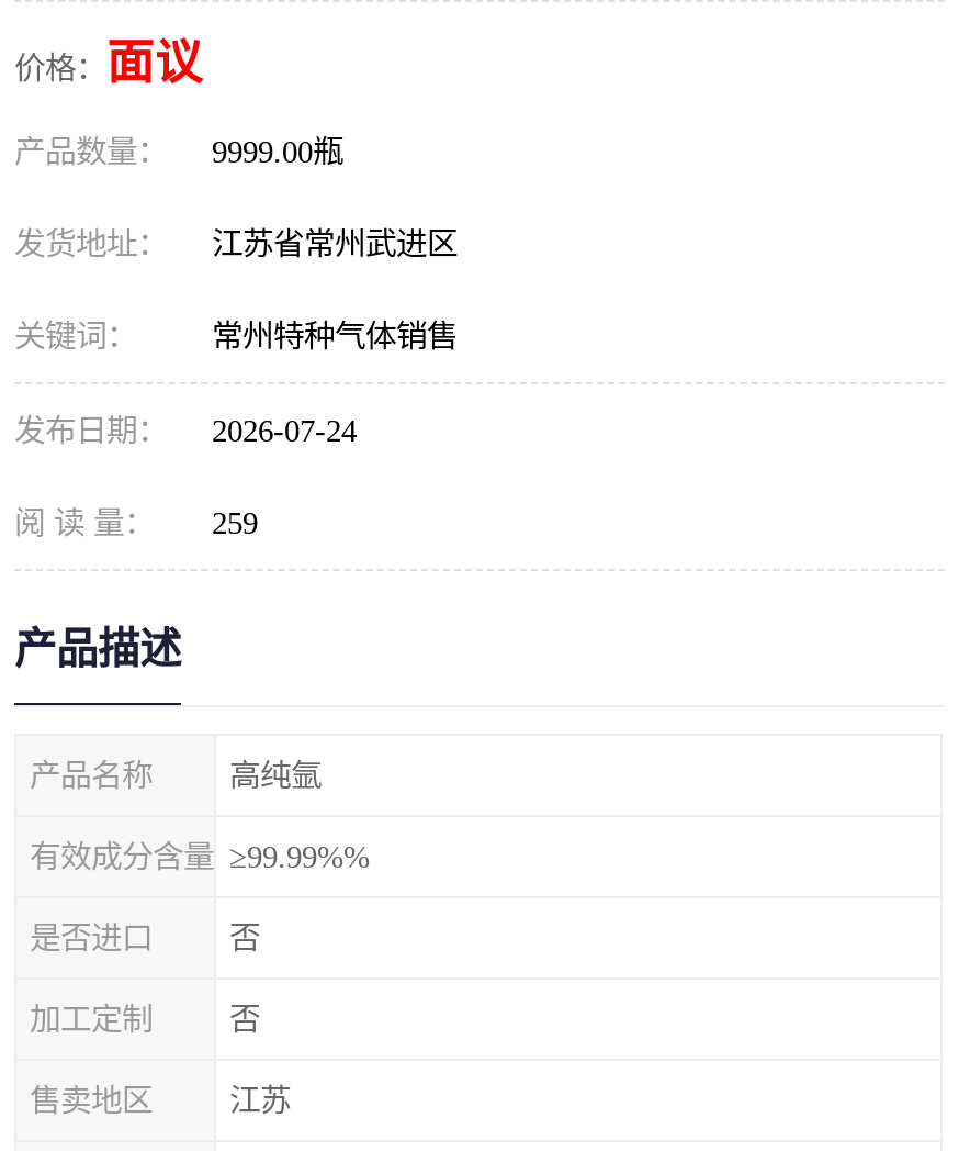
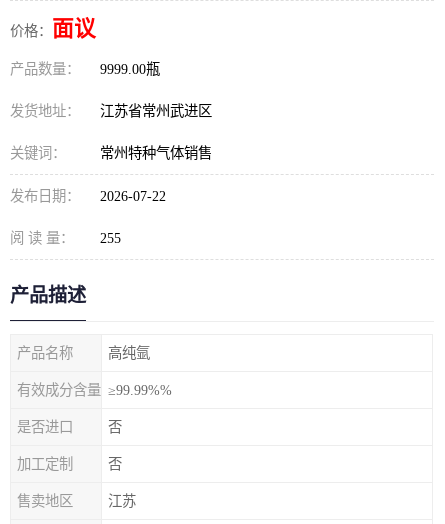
[14,413,357,448] 发布日期： 2026-07-24 -> [10,188,166,204] 发布日期： 2026-07-22
[14,505,258,540] 阅 读 量： 259 -> [10,230,121,246] 阅 读 量： 255

